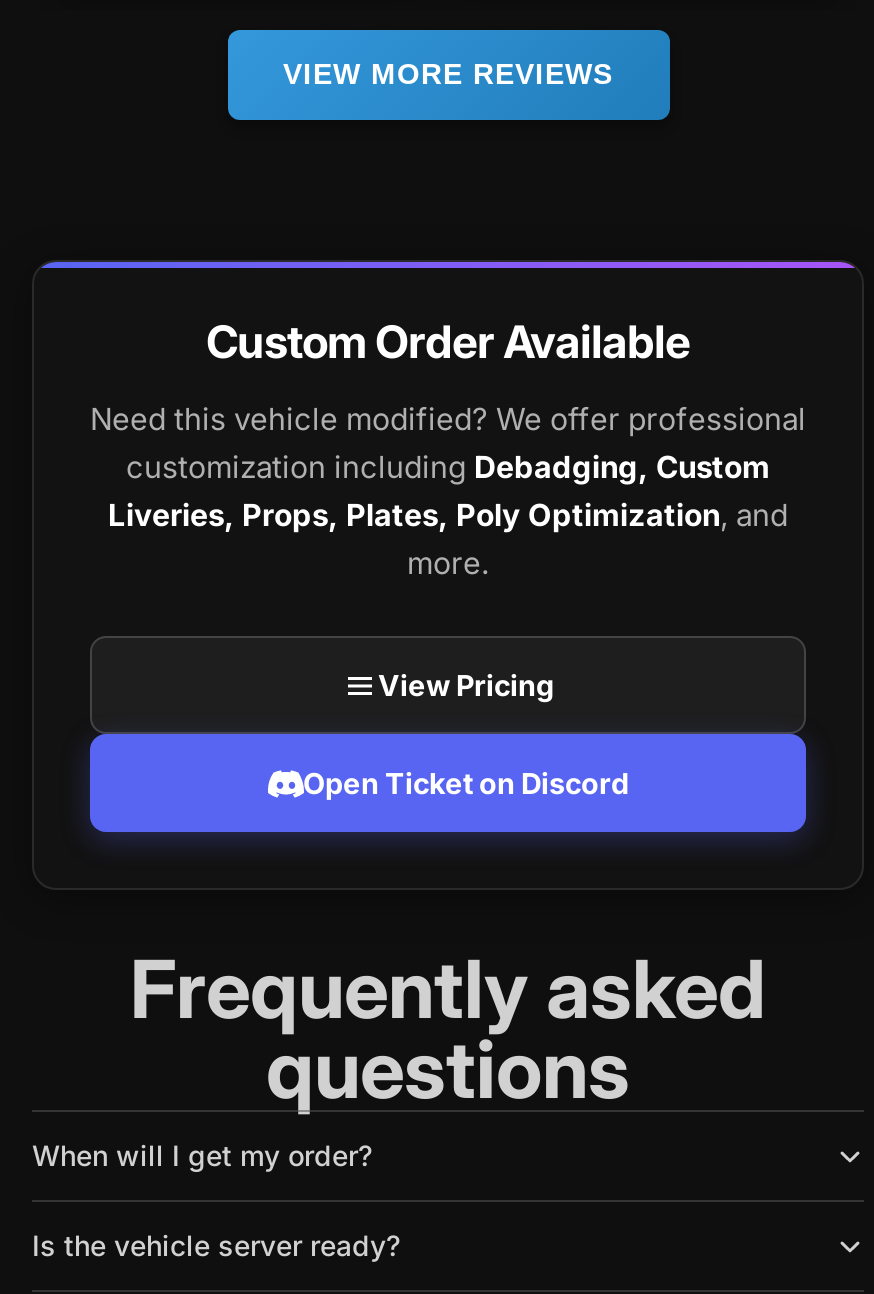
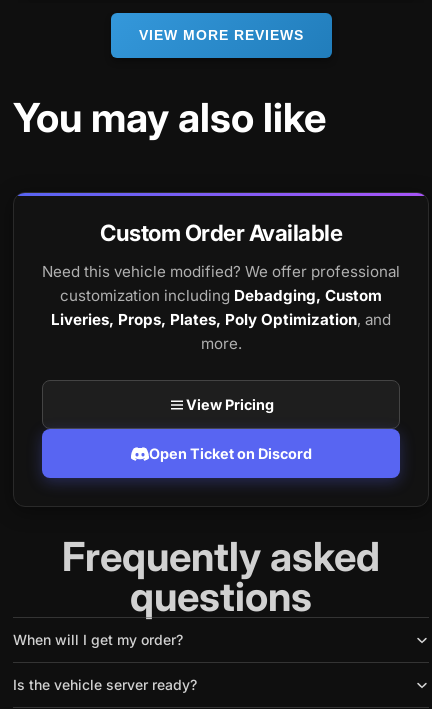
none -> [13,93,326,142] You may also like

